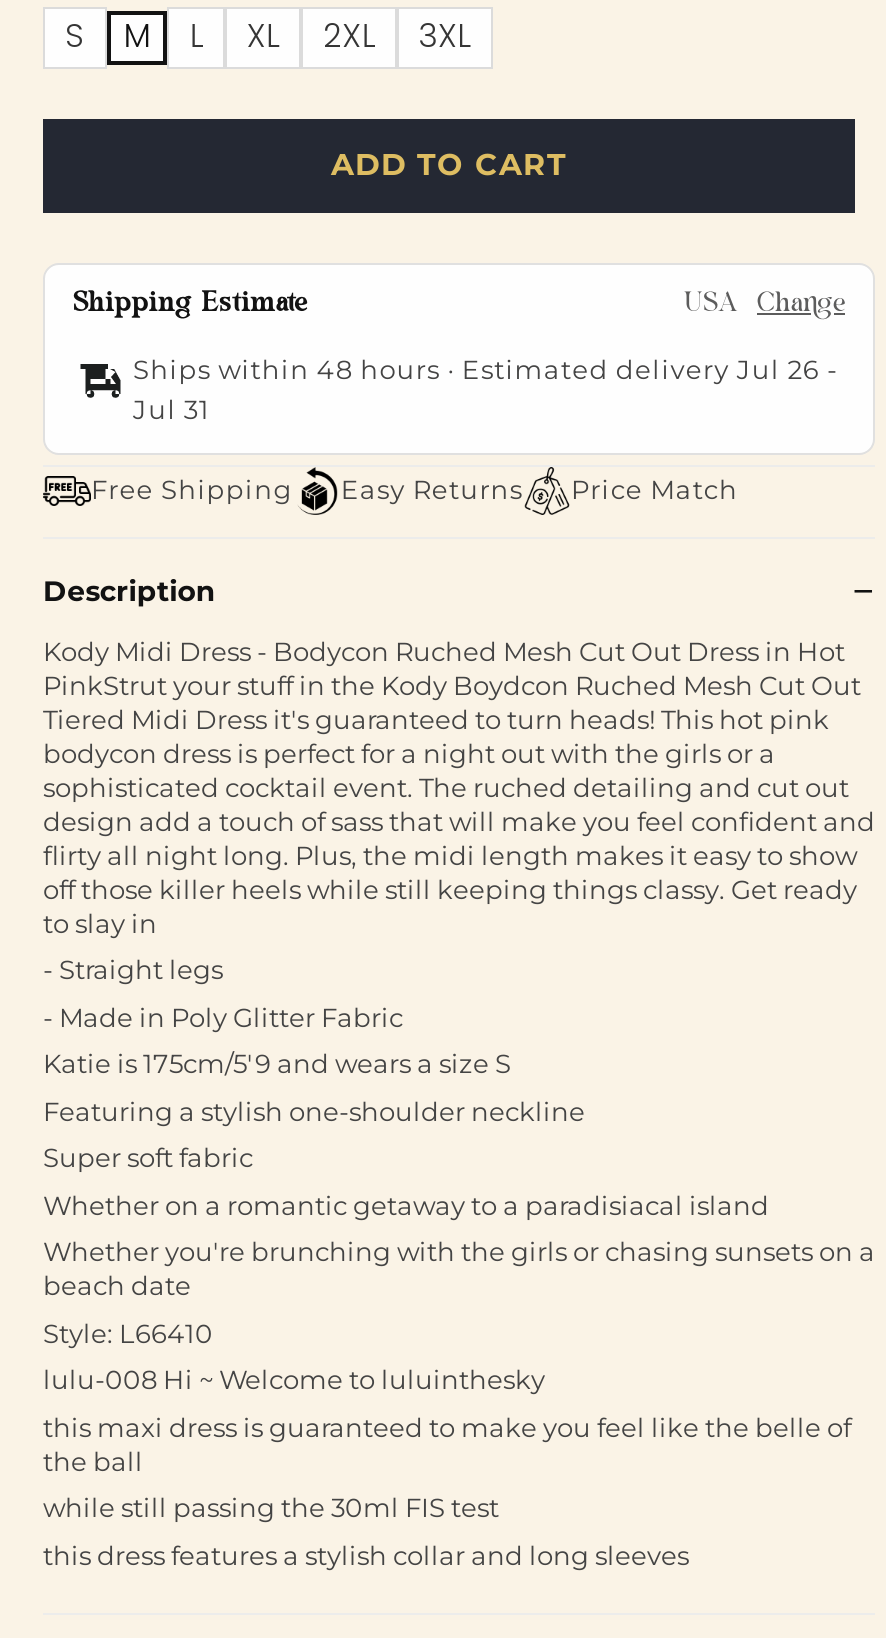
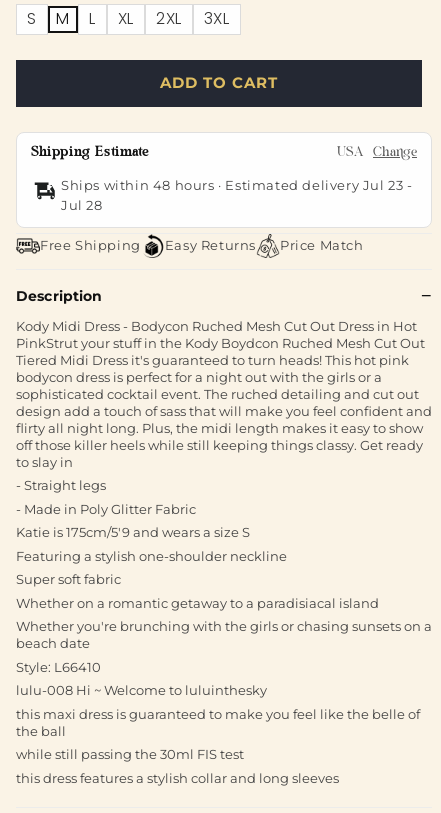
[133,352,838,384] Ships within 48 hours · Estimated delivery Jul 26 - -> [61,176,413,192] Ships within 48 hours · Estimated delivery Jul 23 -
[133,392,210,424] Jul 31 -> [61,196,103,212] Jul 28

